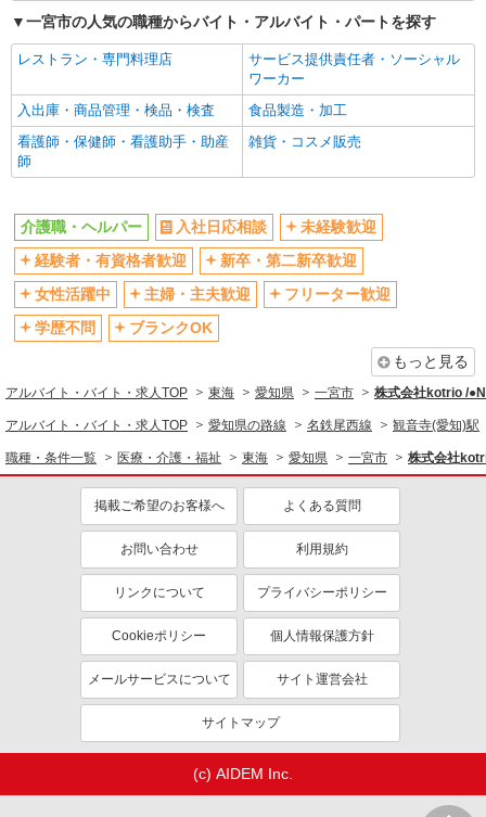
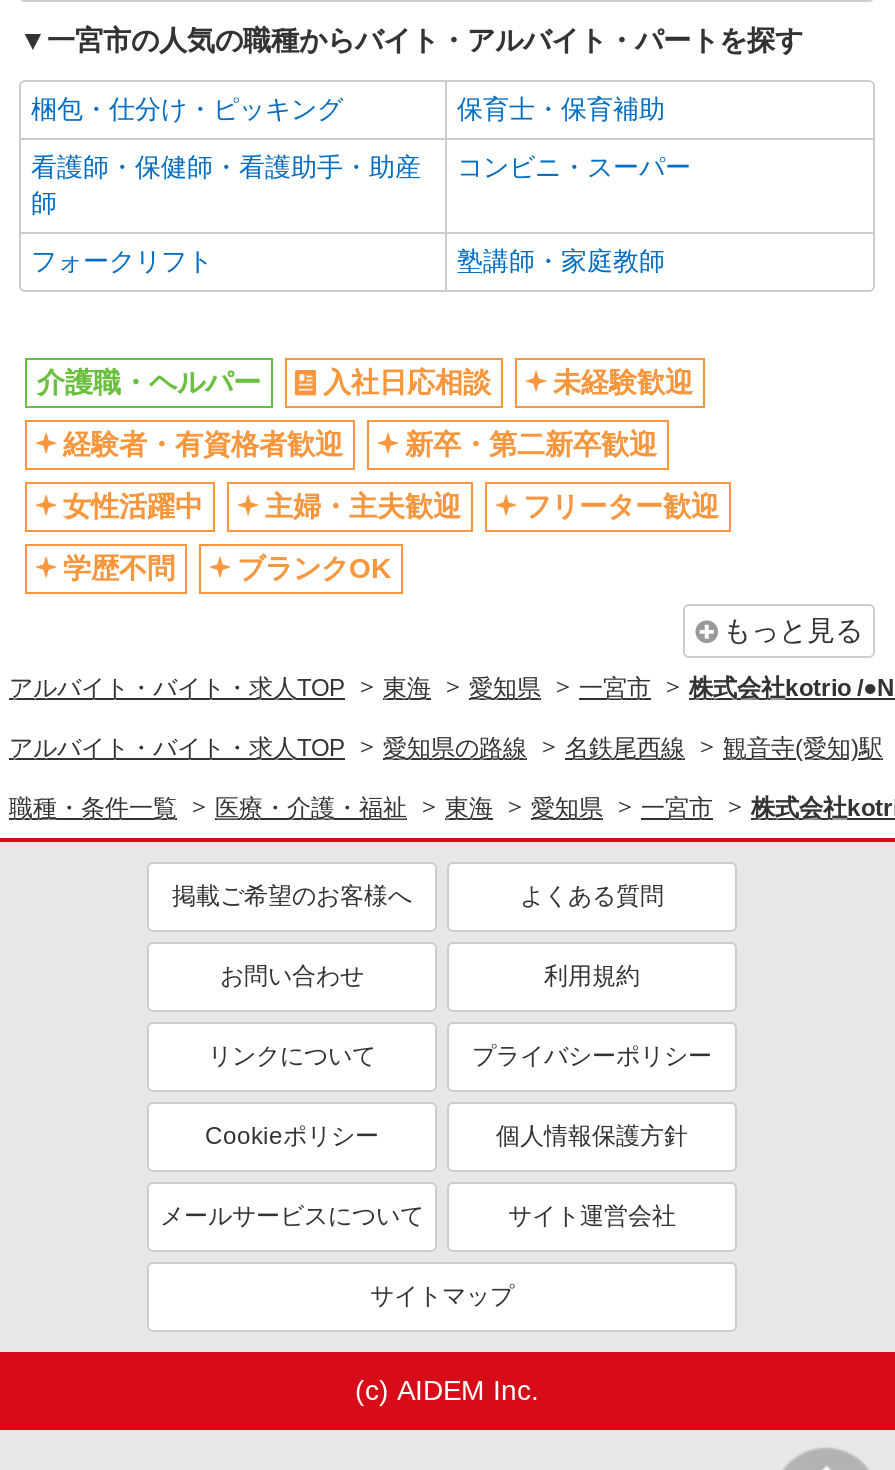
[17,51,460,118] レストラン・専門料理店 | サービス提供責任者・ソーシャル | ワーカー | 入出庫・商品管理・検品・検査 | 食品製造・加工 -> [31,94,665,124] 梱包・仕分け・ピッキング | 保育士・保育補助
moved [17,133,229,169] -> [31,152,421,218]: 看護師・保健師・看護助手・助産 | 師
[248,133,361,150] 雑貨・コスメ販売 -> [31,152,691,276] コンビニ・スーパー | フォークリフト | 塾講師・家庭教師

